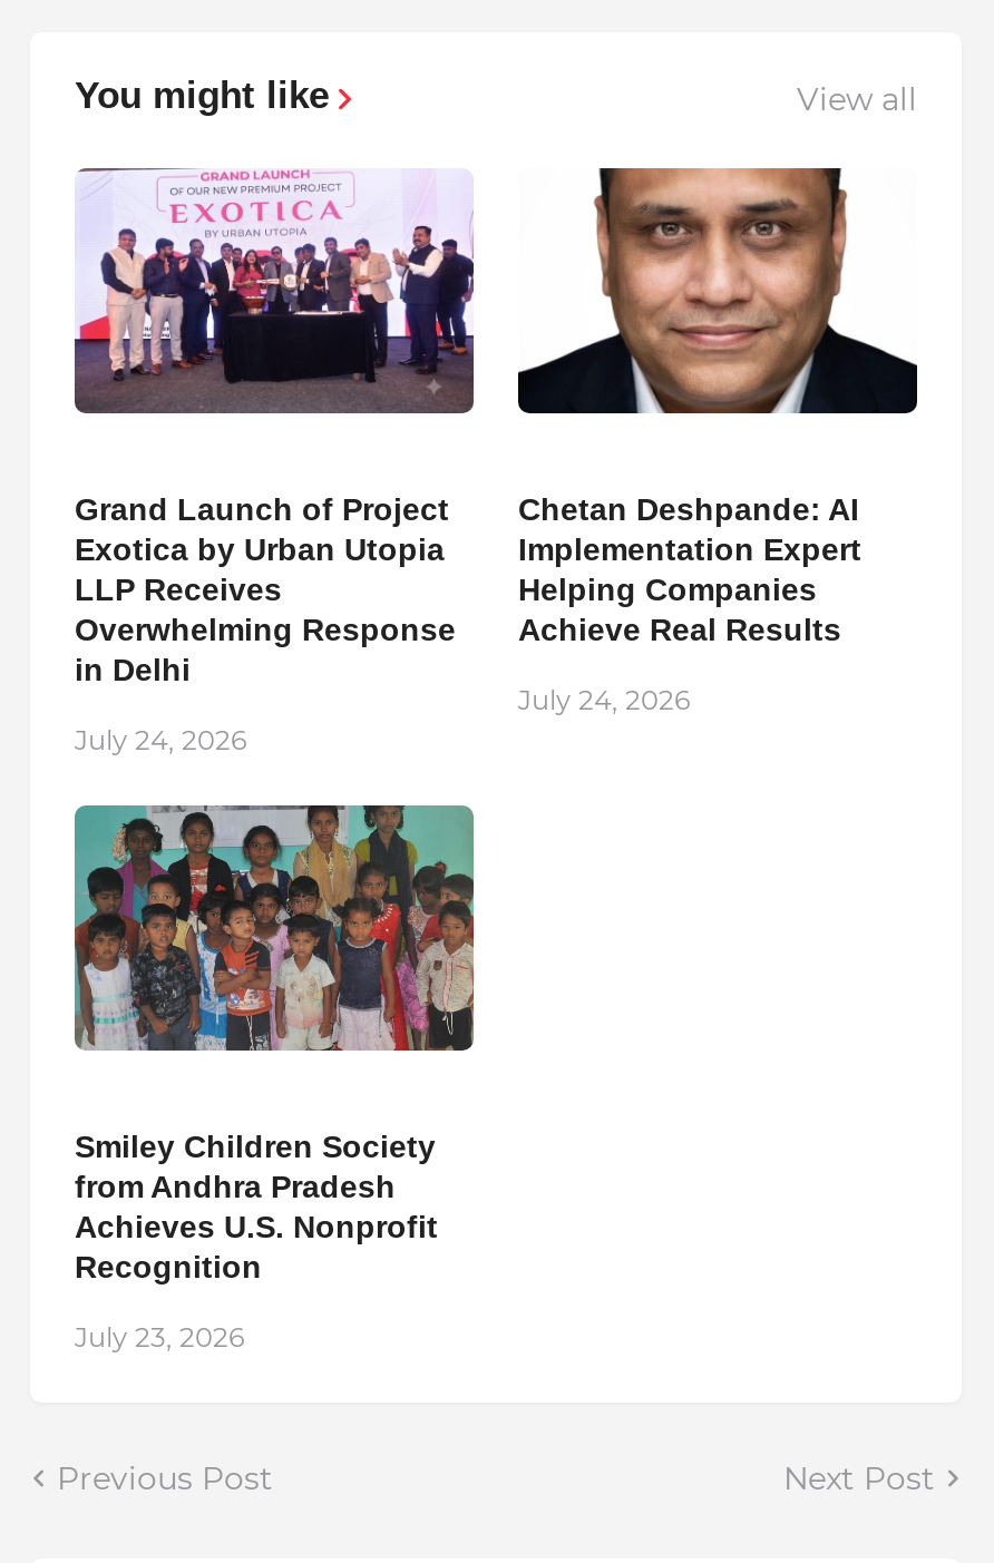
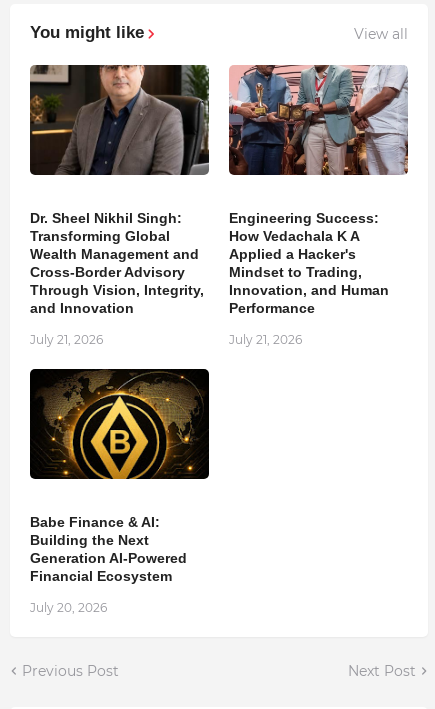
[72,166,474,687] [image] | Grand Launch of Project | Exotica by Urban Utopia | LLP Receives | Overwhelming Response | in Delhi -> [29,64,210,316] [image] | Dr. Sheel Nikhil Singh: | Transforming Global | Wealth Management and | Cross-Border Advisory | Through Vision, Integrity, | and Innovation
[518,168,919,647] [image] | Chetan Deshpande: AI | Implementation Expert | Helping Companies | Achieve Real Results -> [228,64,409,316] [image] | Engineering Success: | How Vedachala K A | Applied a Hacker's | Mindset to Trading, | Innovation, and Human | Performance
[518,683,690,716] July 24, 2026 -> [229,332,302,347] July 21, 2026
[75,723,246,756] July 24, 2026 -> [30,332,103,347] July 21, 2026
[72,803,476,1284] [image] | Smiley Children Society | from Andhra Pradesh | Achieves U.S. Nonprofit | Recognition -> [29,368,210,584] [image] | Babe Finance & AI: | Building the Next | Generation AI-Powered | Financial Ecosystem
[75,1320,244,1354] July 23, 2026 -> [30,600,107,615] July 20, 2026

